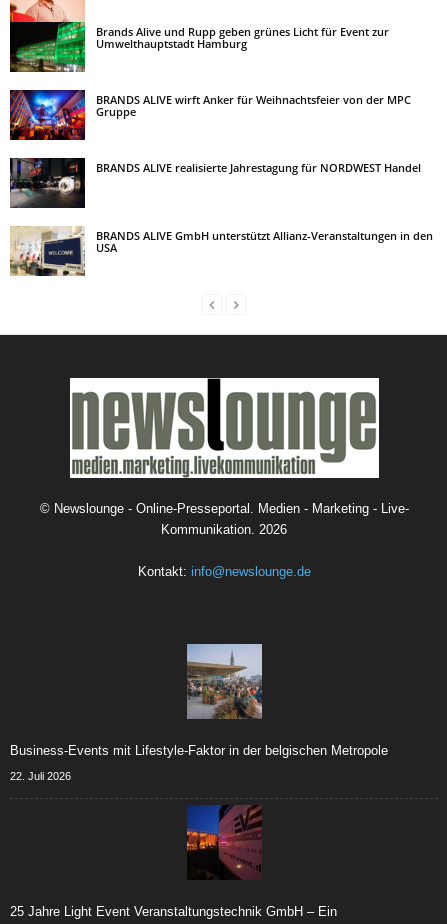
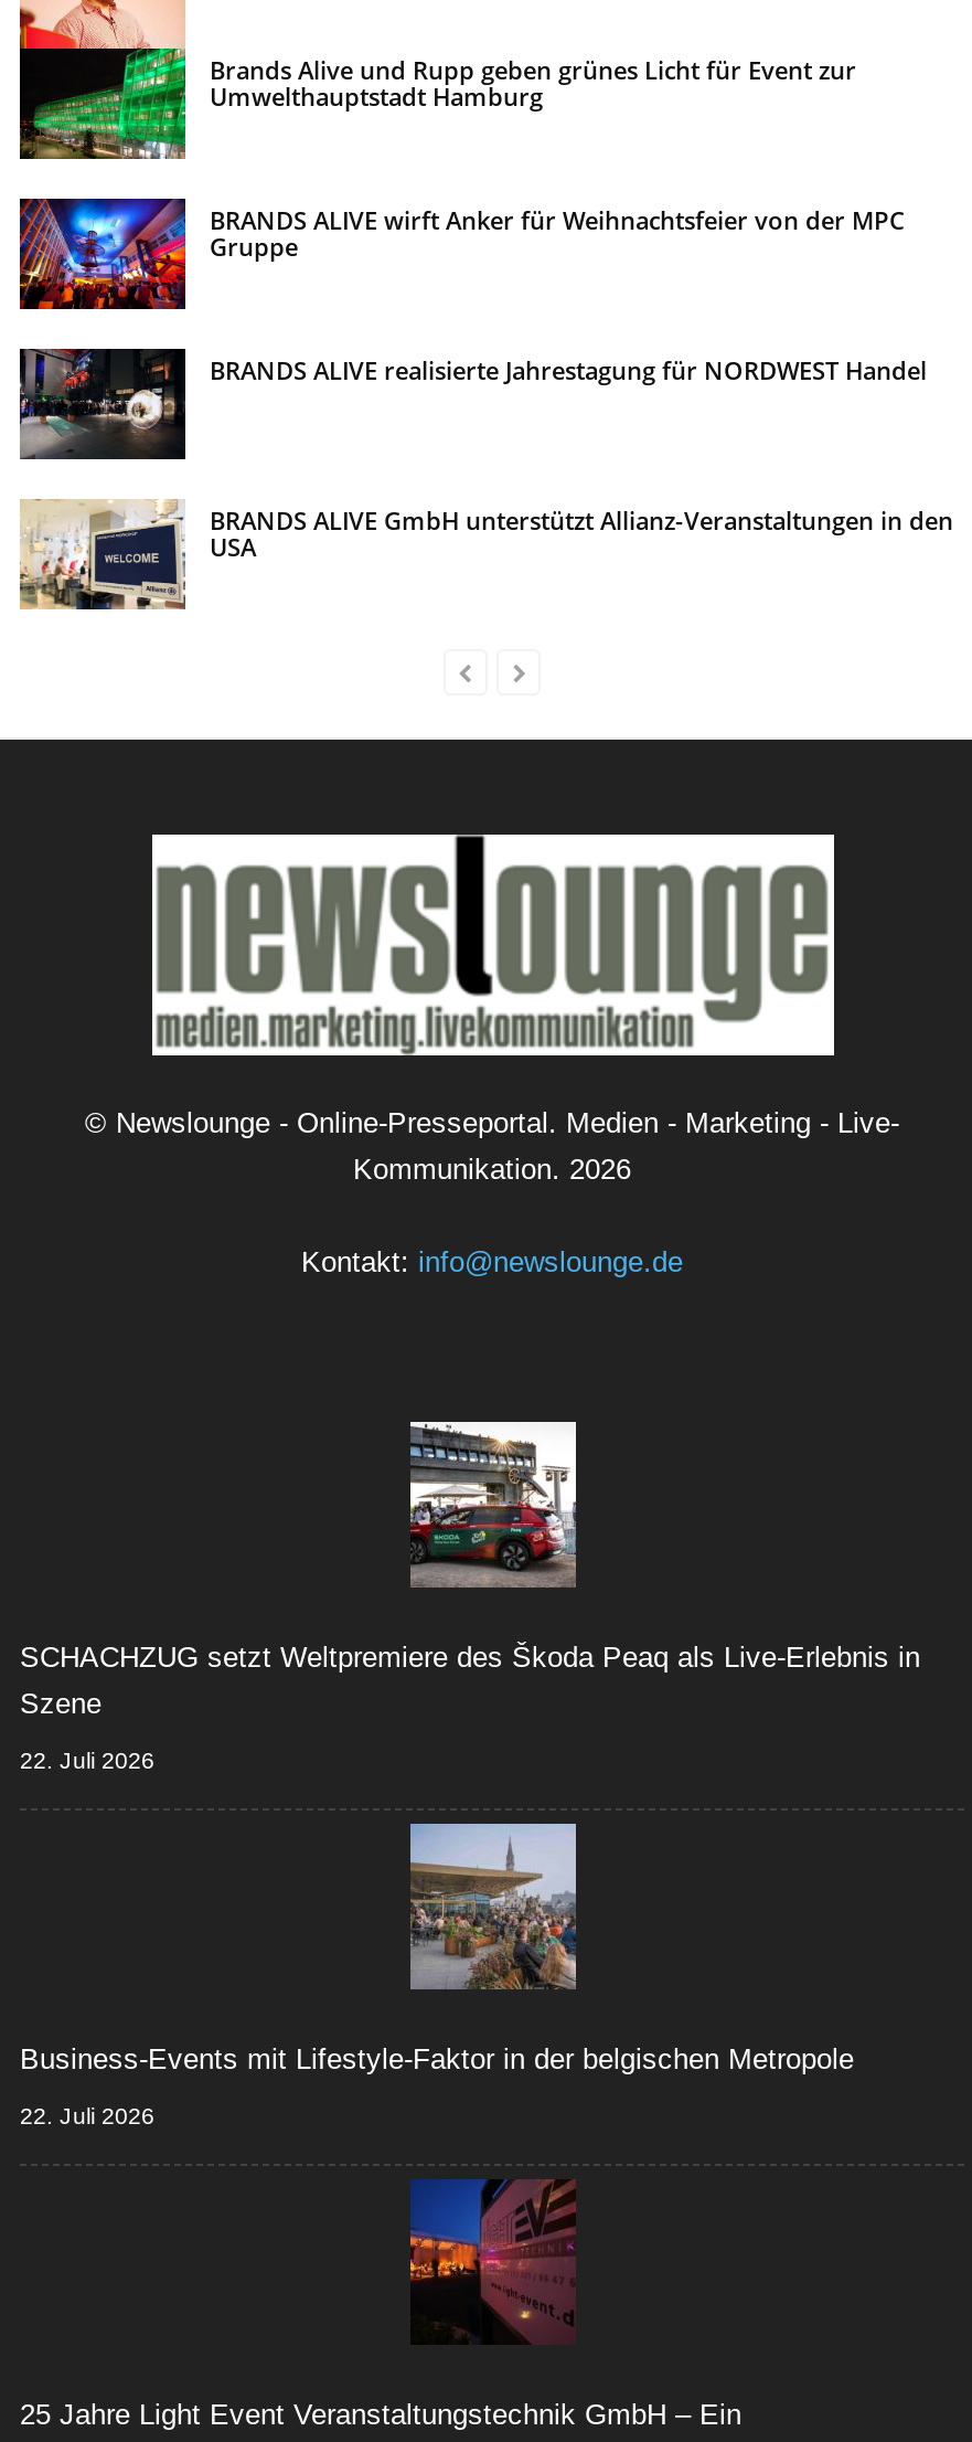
none -> [20,1420,920,1773] [image] | SCHACHZUG setzt Weltpremiere des Škoda Peaq als Live-Erlebnis in | Szene | 22. Juli 2026

